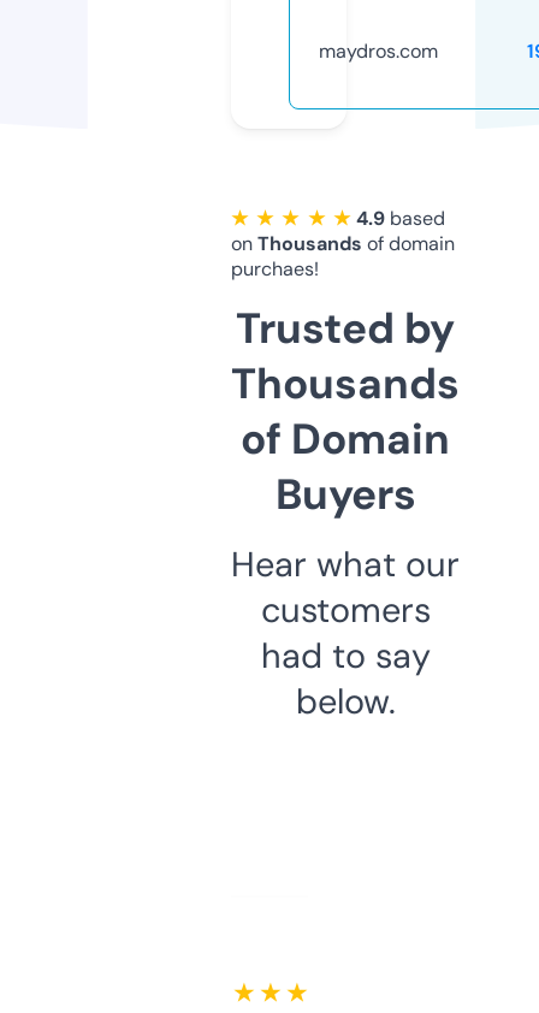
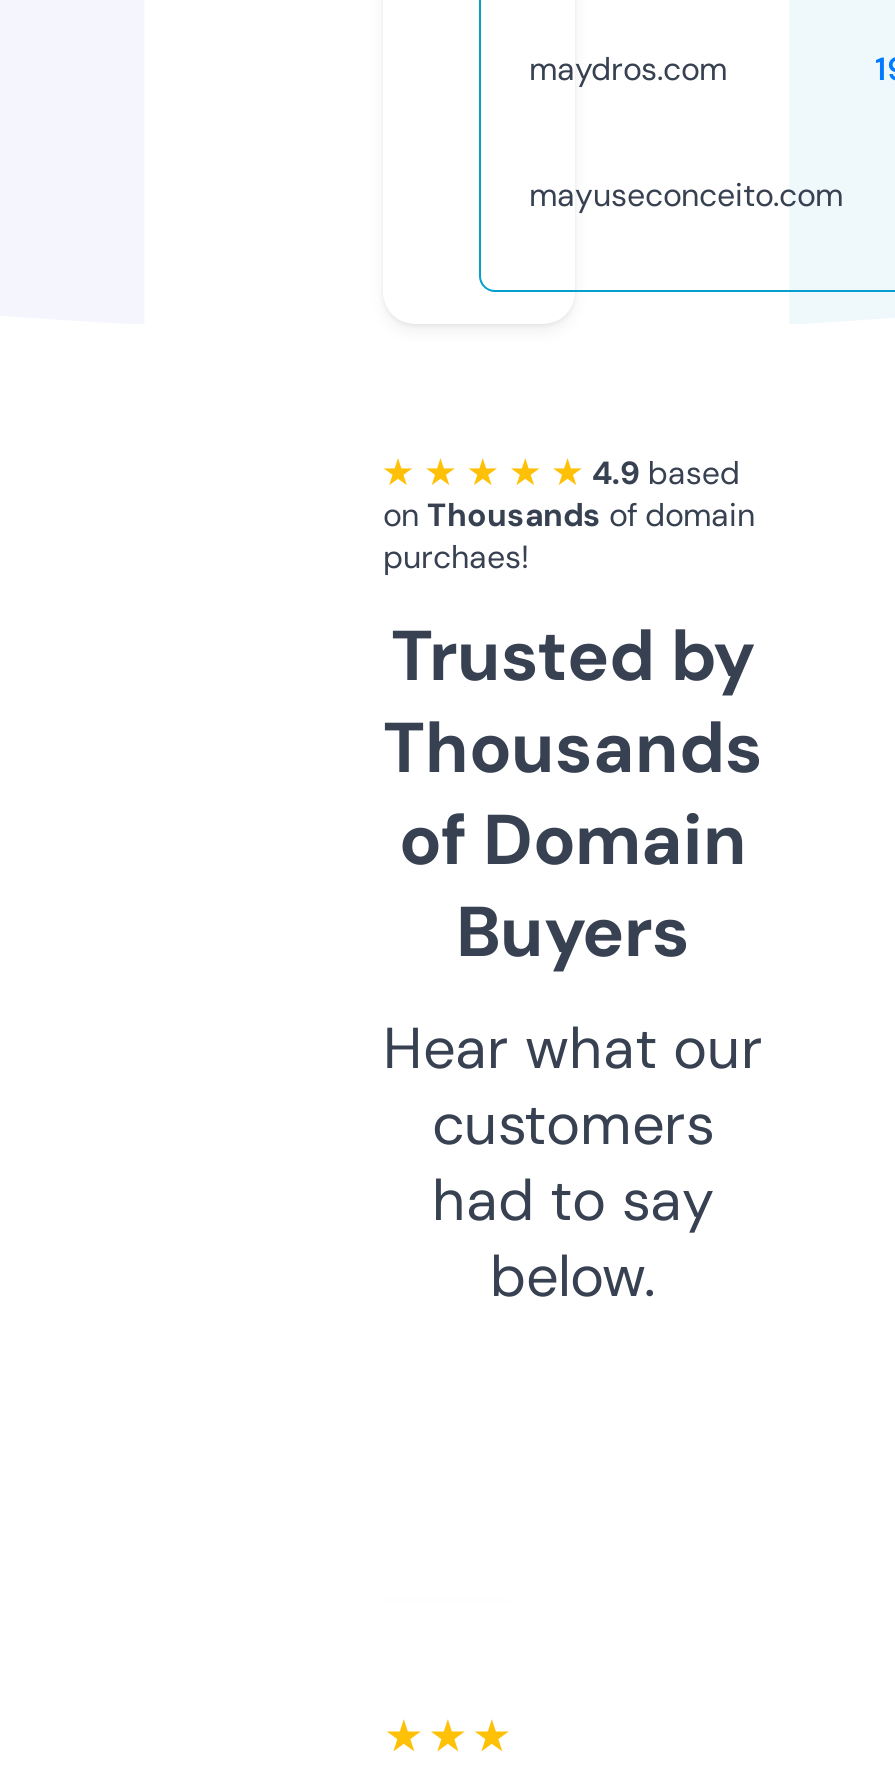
none -> [529,174,843,216] mayuseconceito.com

